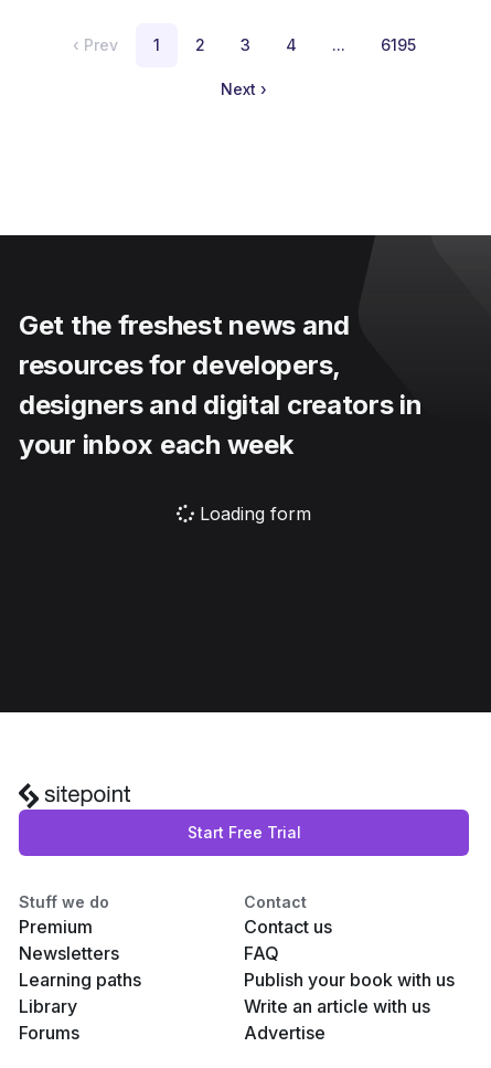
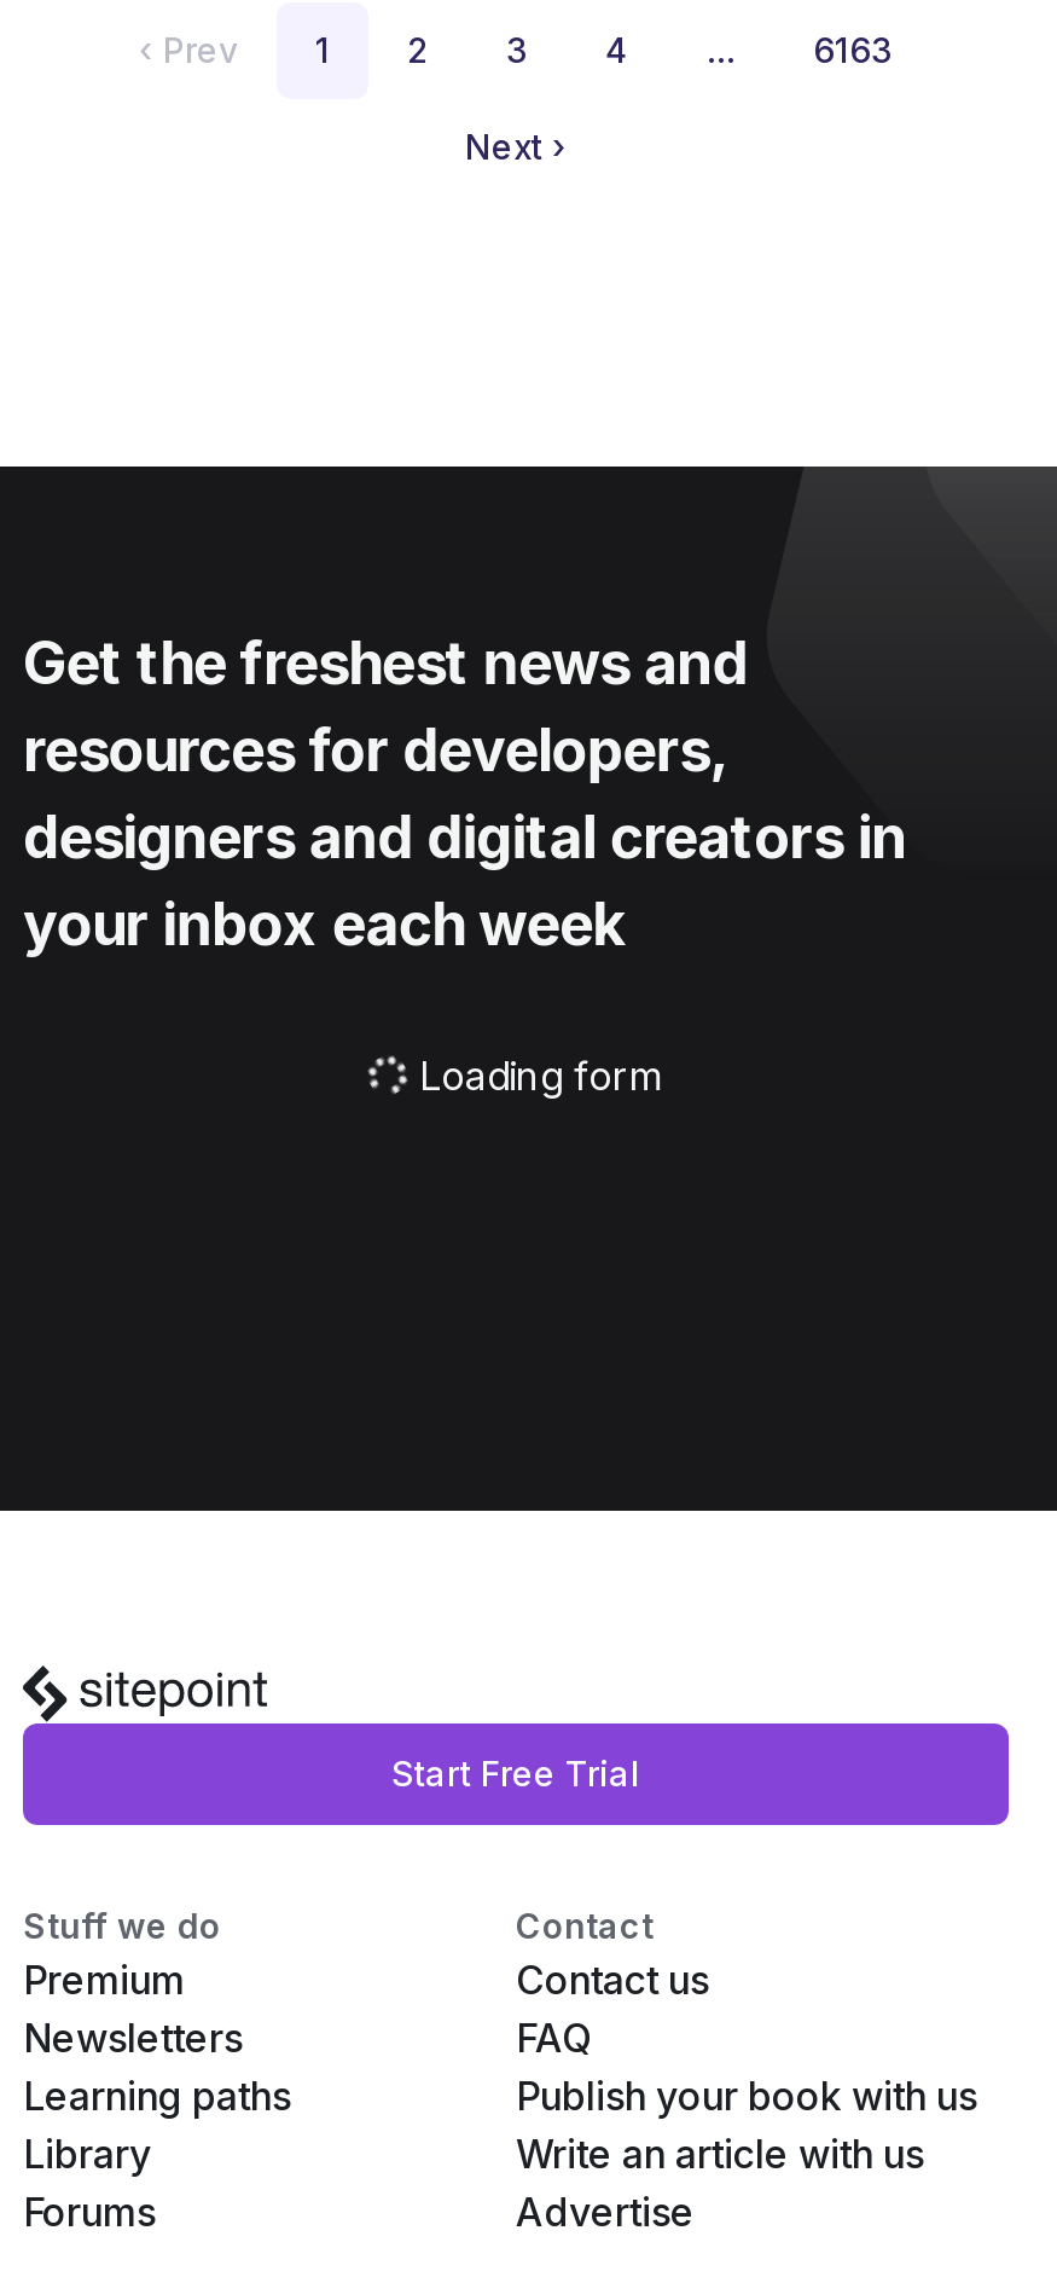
[380,35,415,54] 6195 -> [813,29,893,70] 6163

